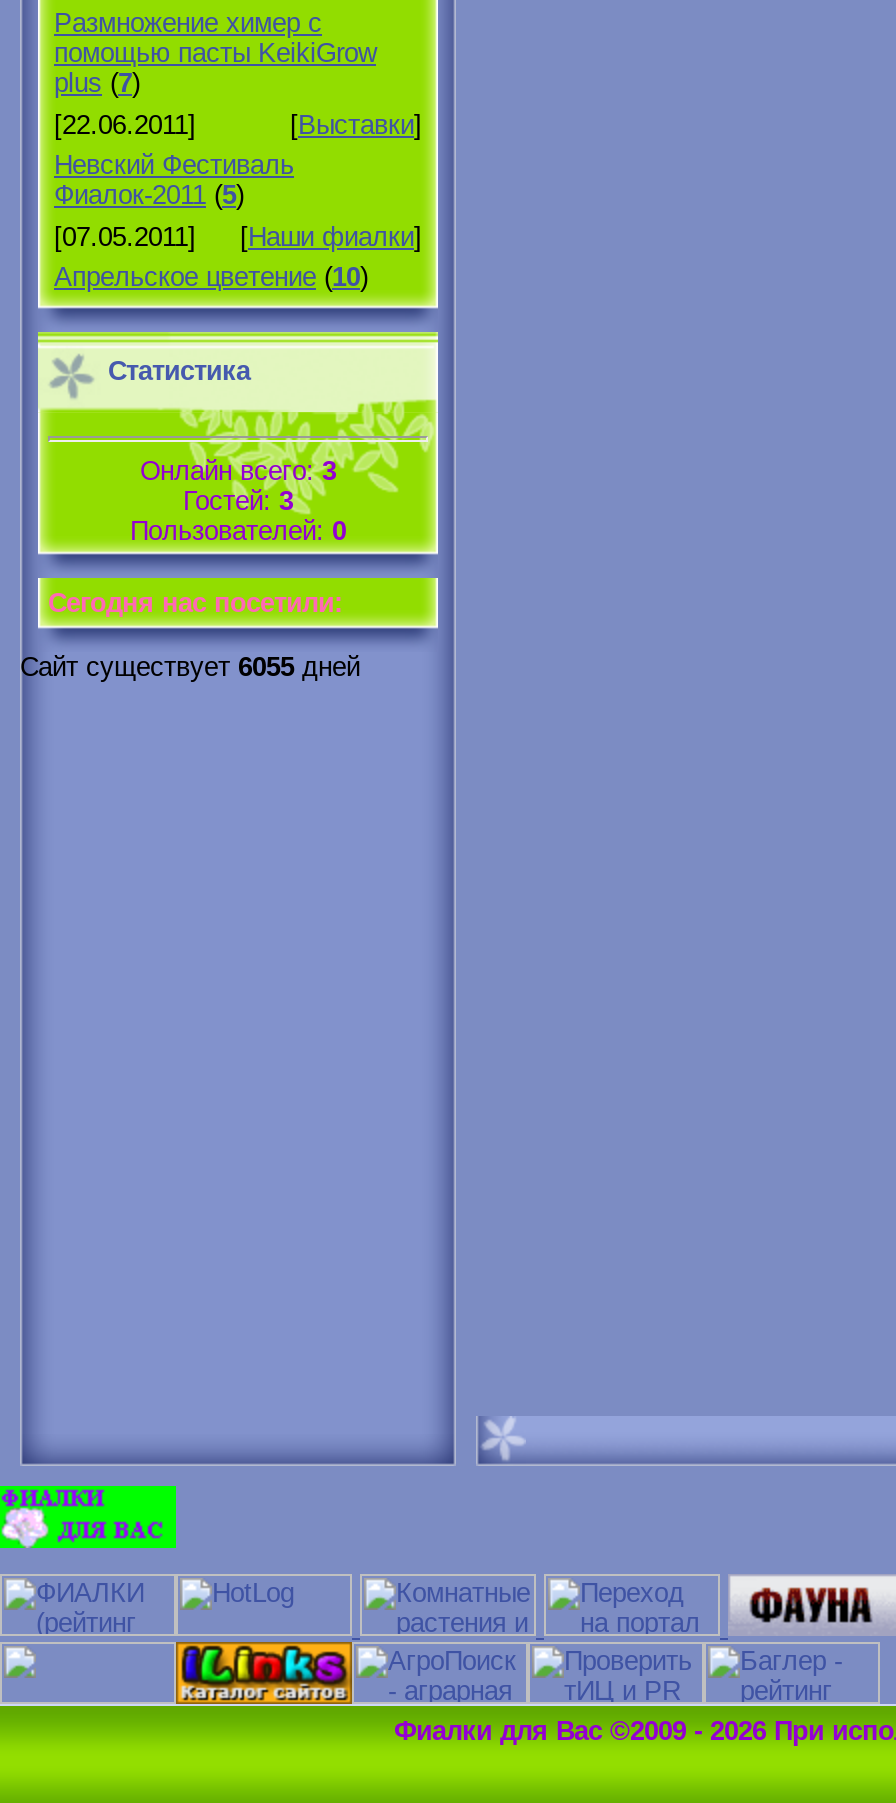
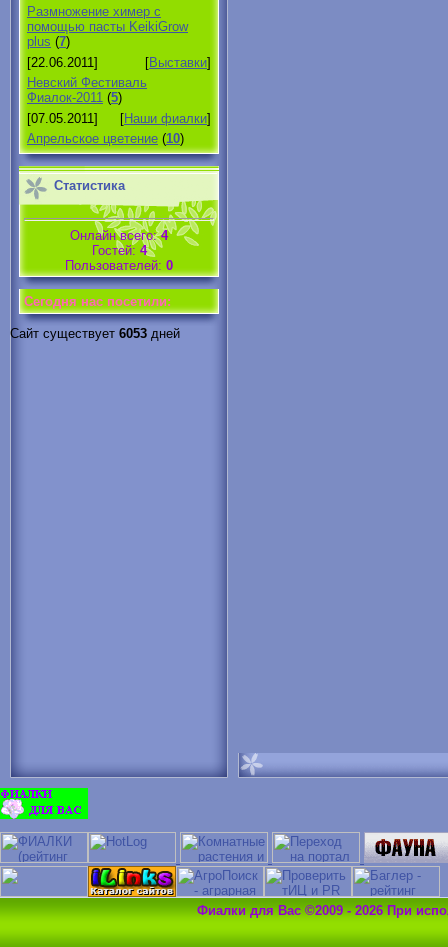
[140,455,336,485] Онлайн всего: 3 -> [70,228,168,243] Онлайн всего: 4
[183,485,293,515] Гостей: 3 -> [91,243,146,258] Гостей: 4
[20,653,360,683] Сайт существует 6055 дней -> [10,326,180,341] Сайт существует 6053 дней

